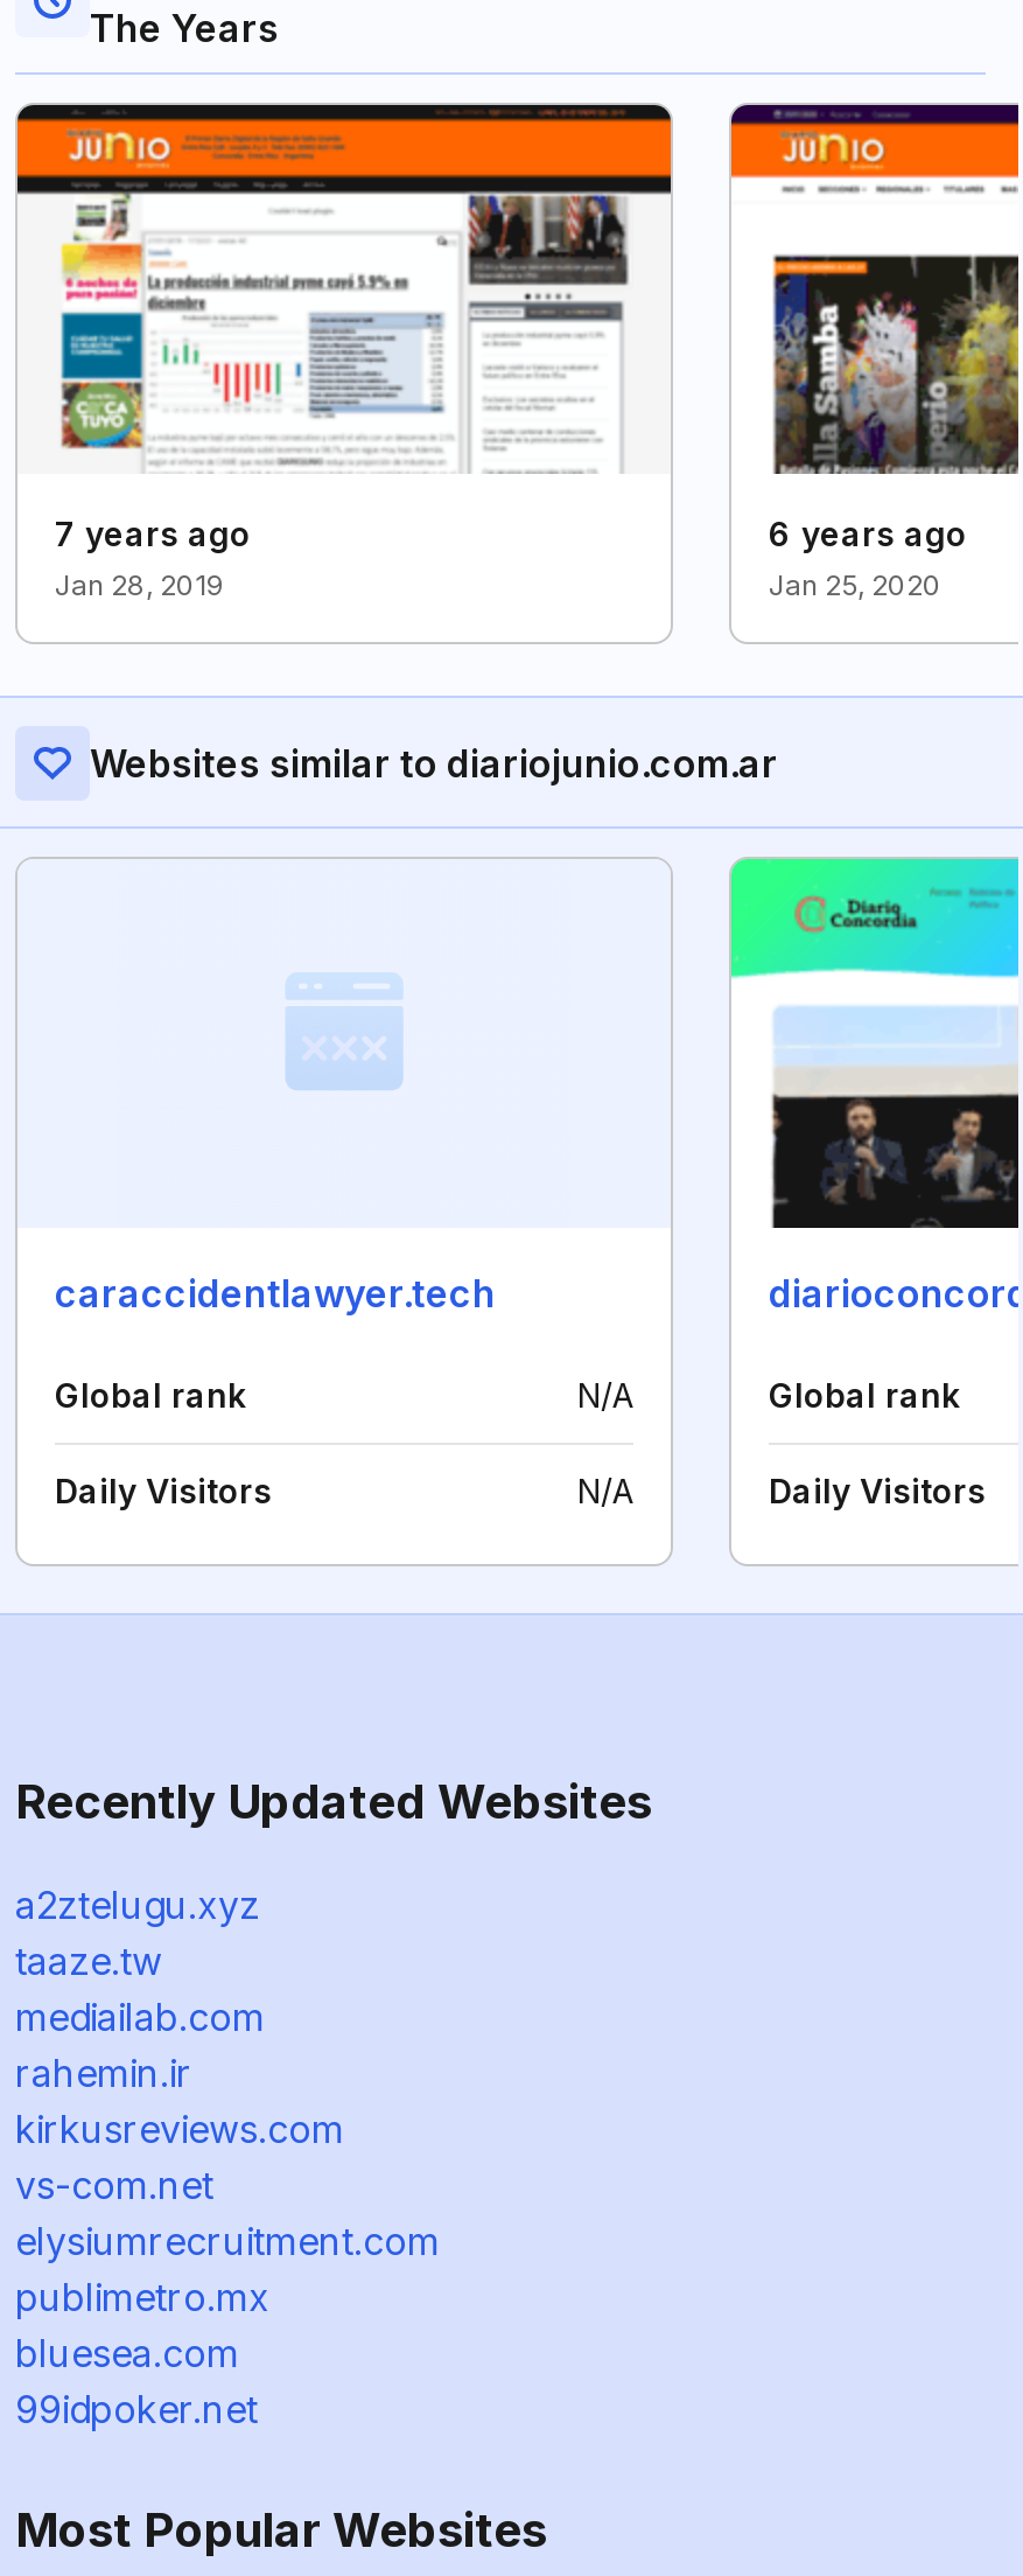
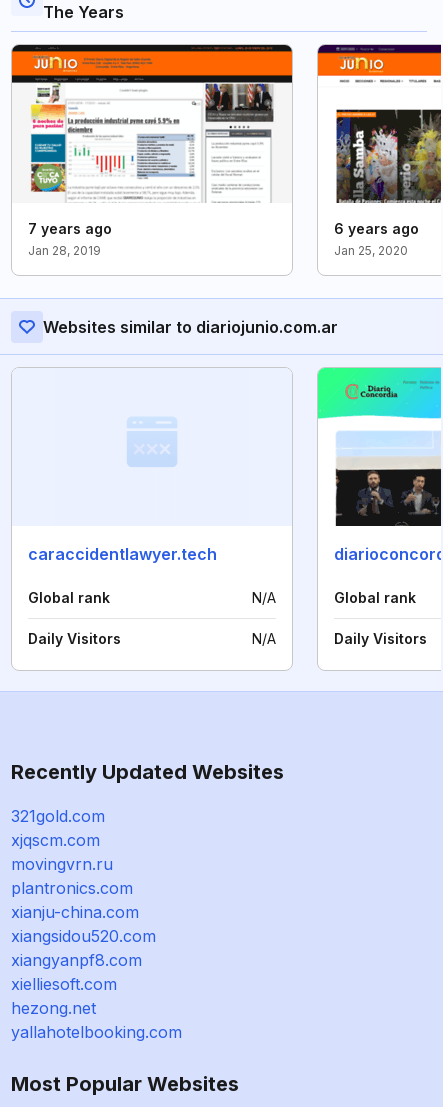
[15,1882,440,2432] a2ztelugu.xyz | taaze.tw | mediailab.com | rahemin.ir | kirkusreviews.com | vs-com.net | elysiumrecruitment.com | publimetro.mx | bluesea.com | 99idpoker.net -> [11,806,182,1042] 321gold.com | xjqscm.com | movingvrn.ru | plantronics.com | xianju-china.com | xiangsidou520.com | xiangyanpf8.com | xielliesoft.com | hezong.net | yallahotelbooking.com

